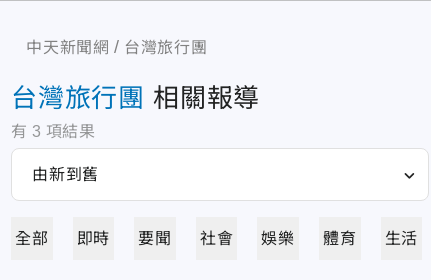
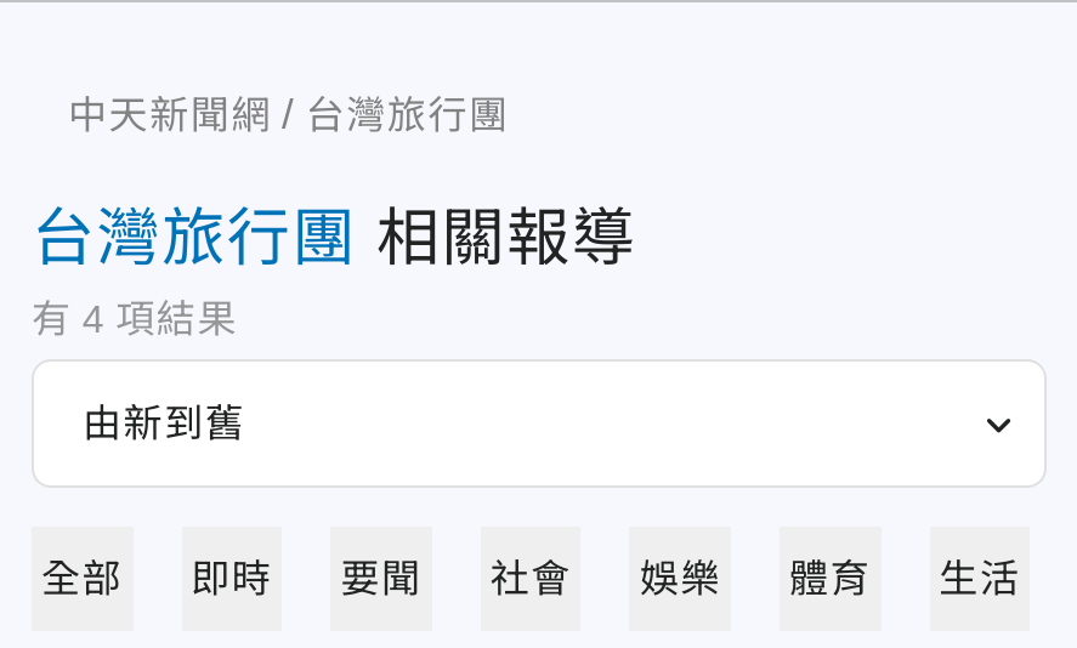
[11,123,96,140] 有 3 項結果 -> [32,299,238,340] 有 4 項結果

